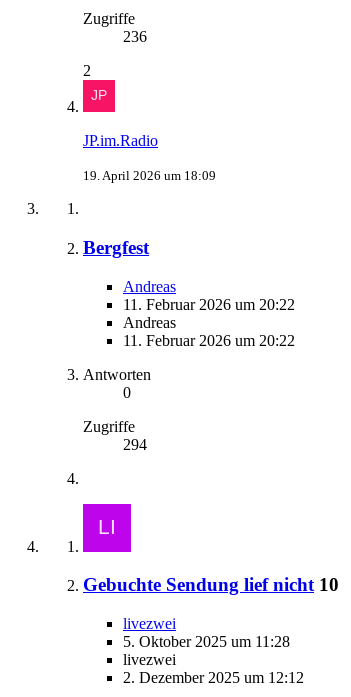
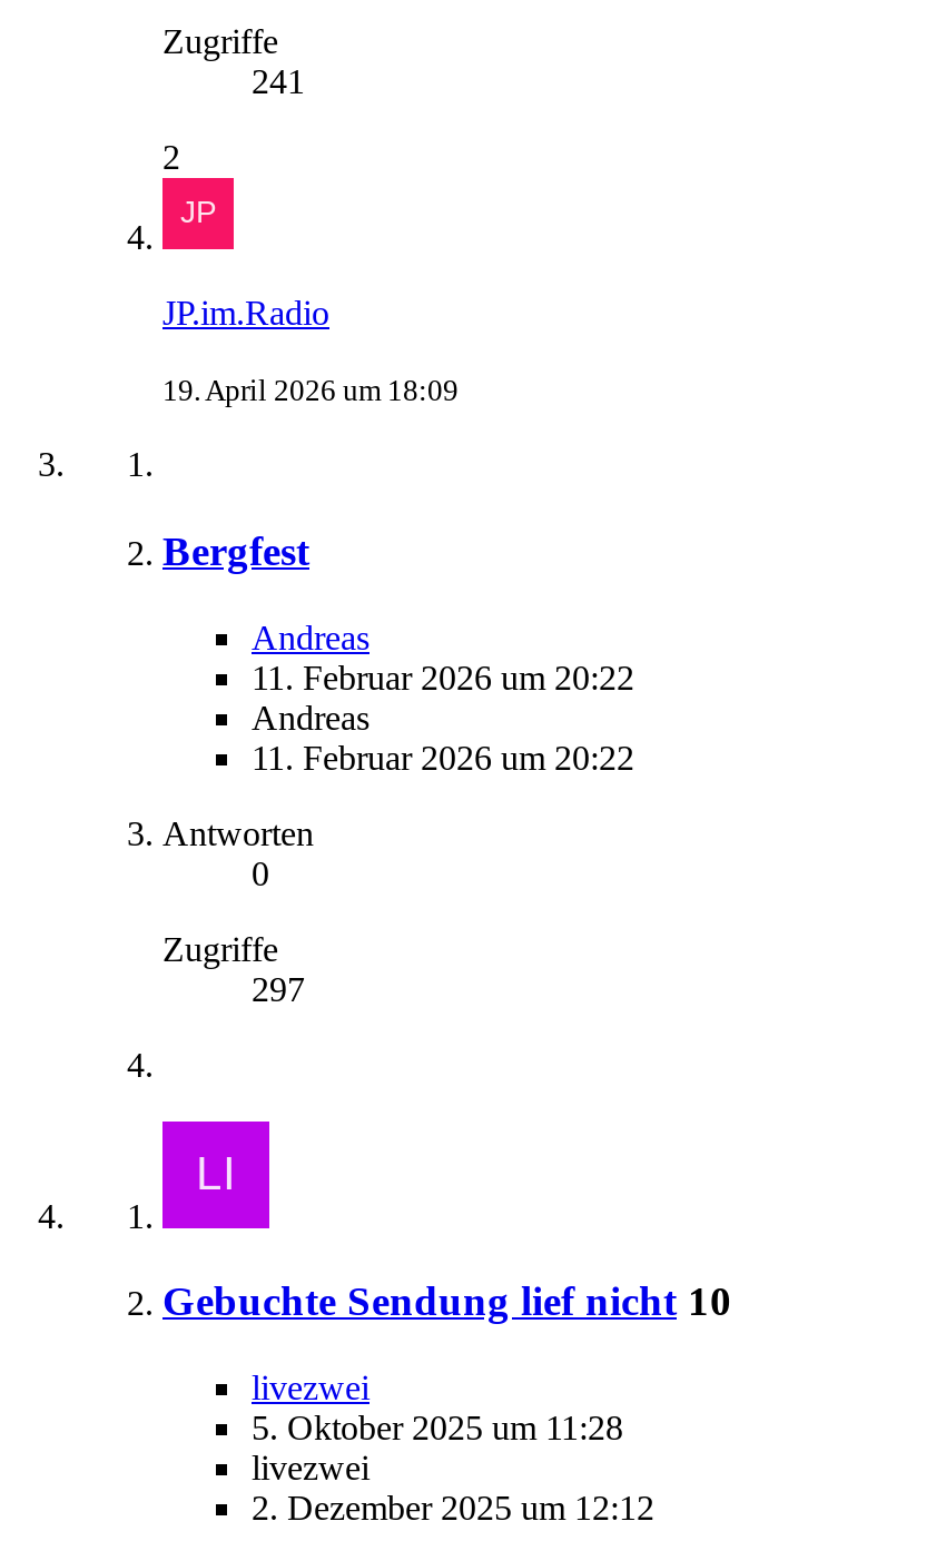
[123,28,147,45] 236 -> [252,63,305,101] 241
[123,436,147,453] 294 -> [252,970,305,1007] 297

